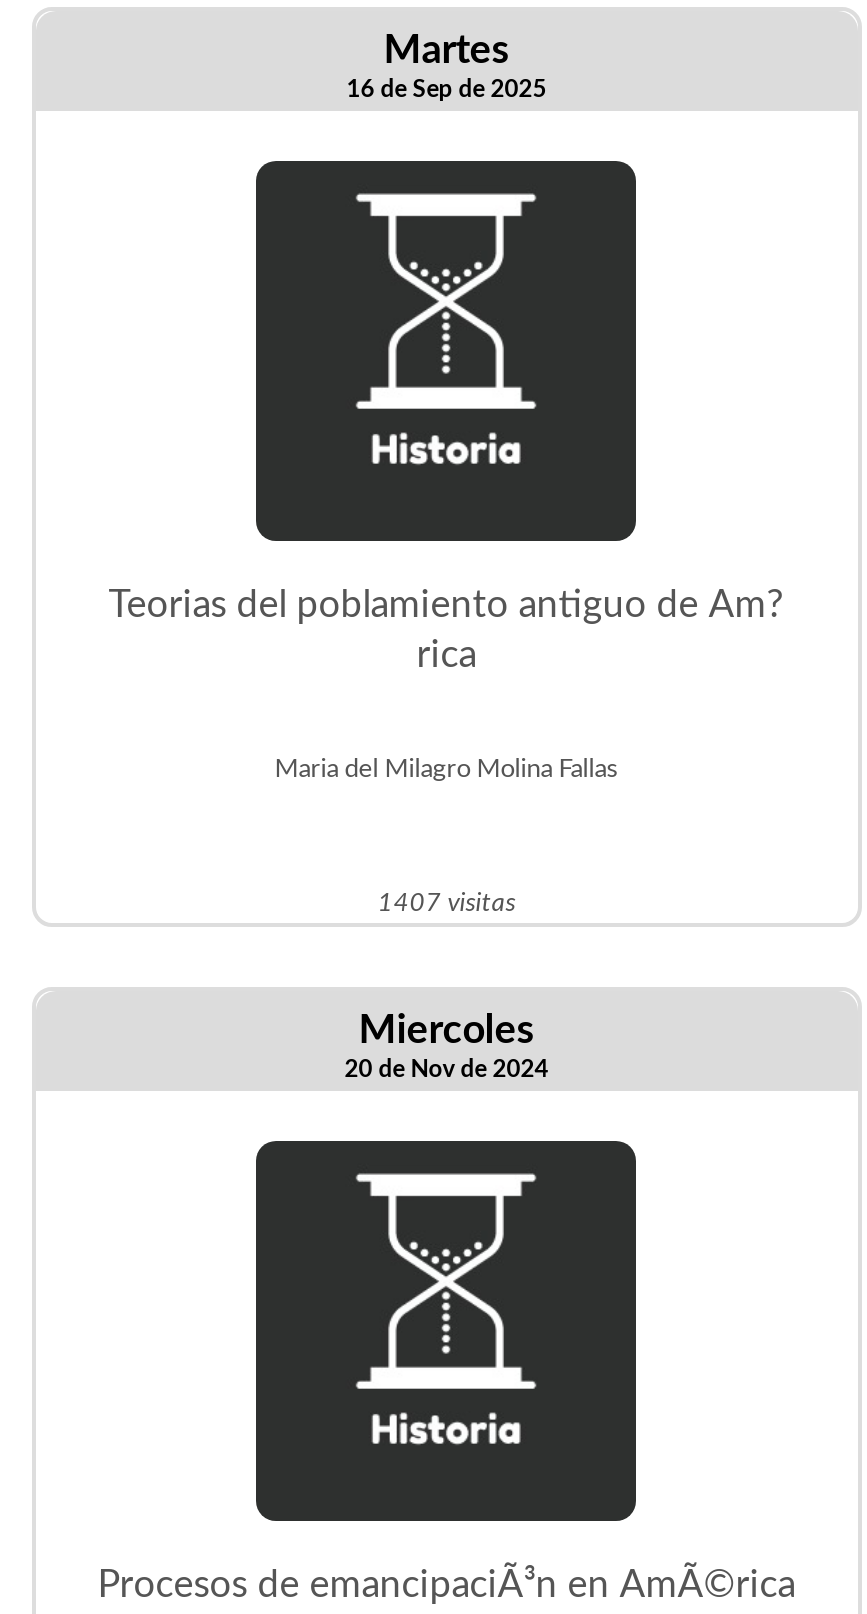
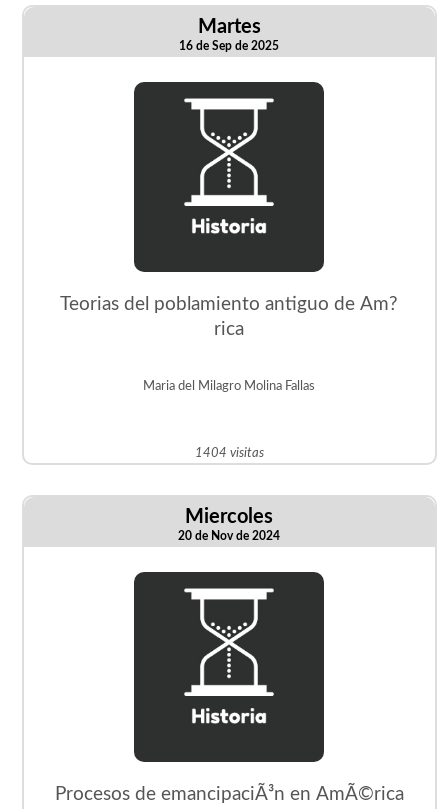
[378,889,516,917] 1407 visitas -> [195,446,264,460] 1404 visitas

